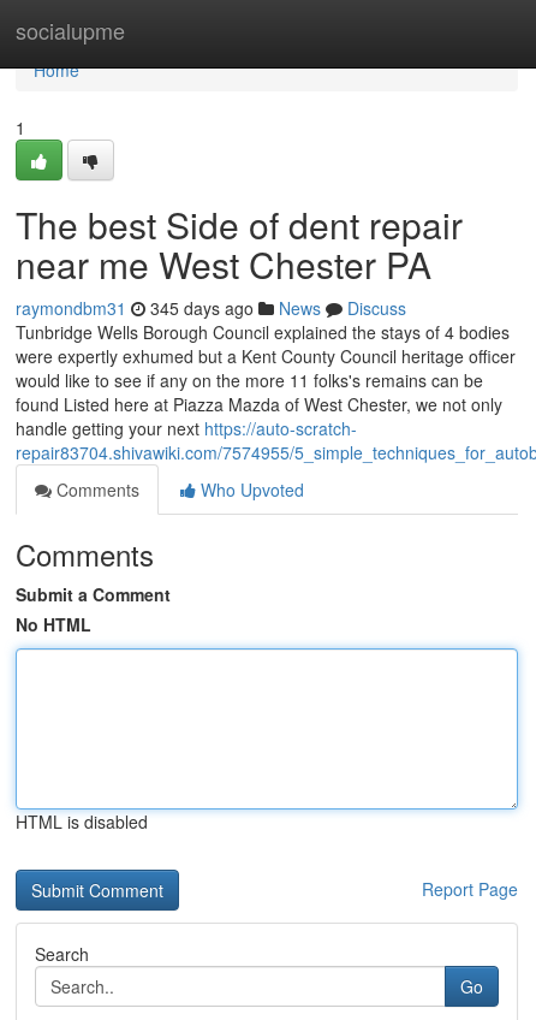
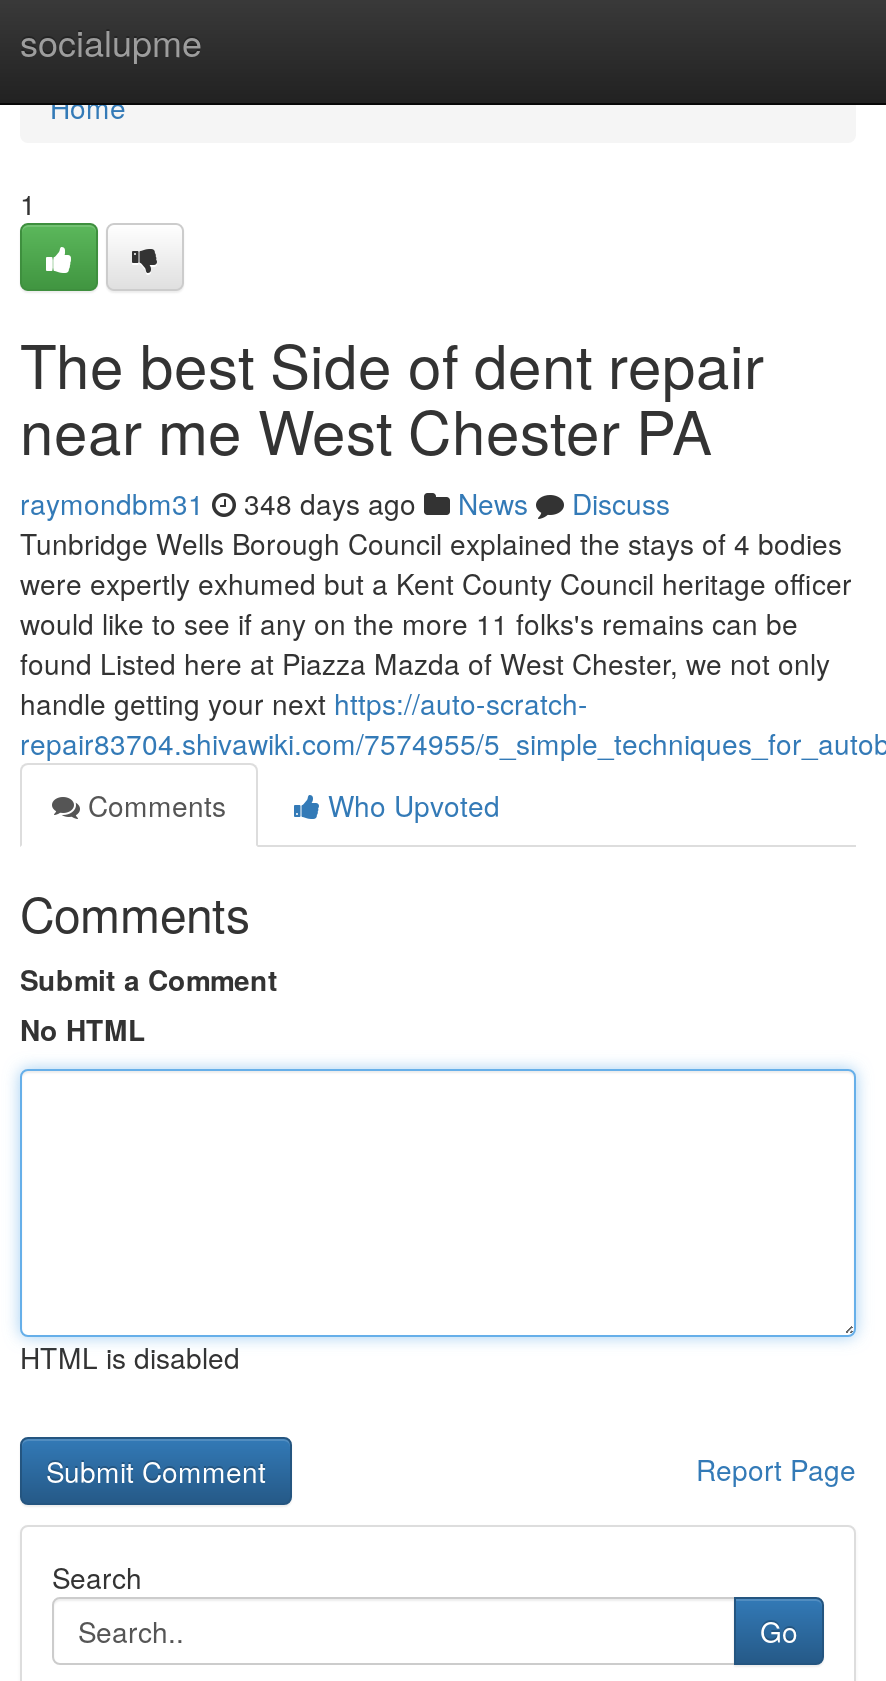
[16,296,406,320] raymondbm31 345 days ago News Discuss -> [20,483,670,523] raymondbm31 348 days ago News Discuss

